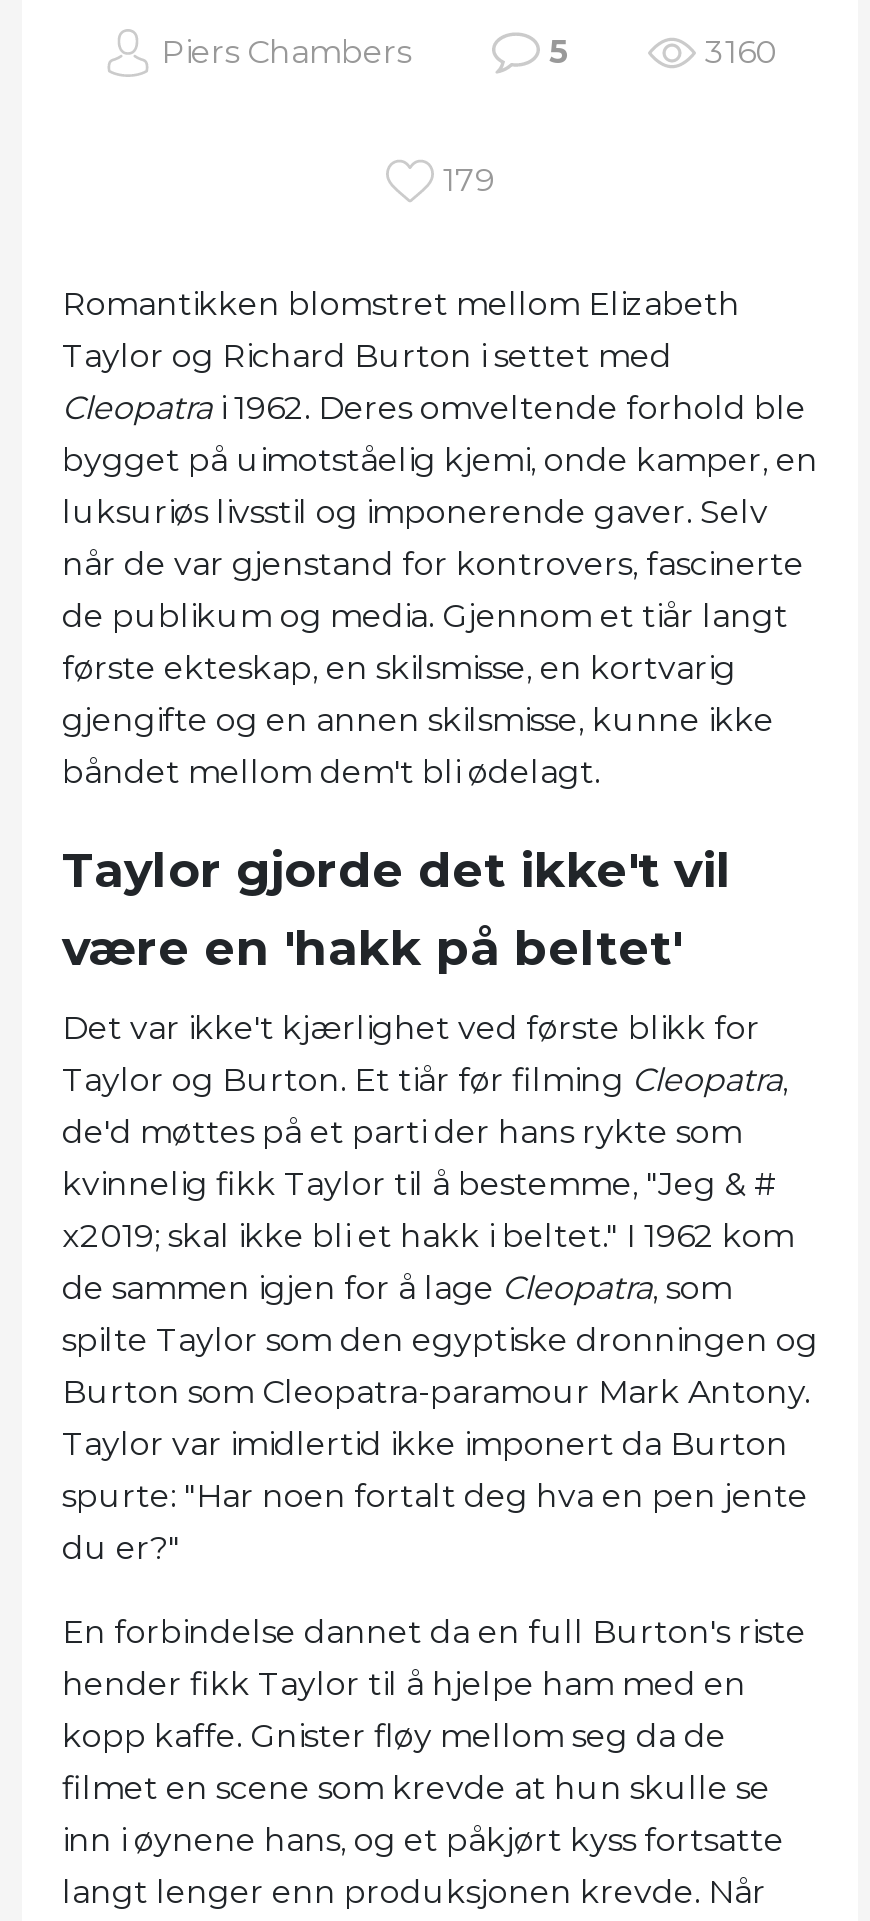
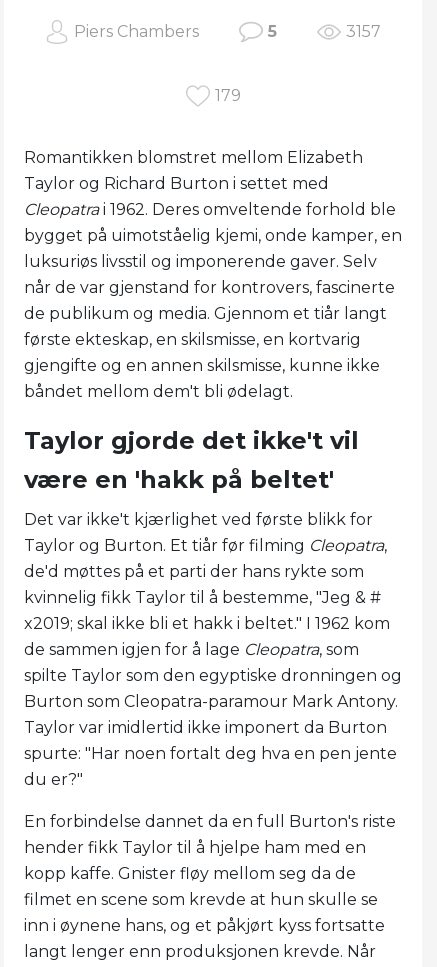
[705,34,777,72] 3160 -> [346,22,381,41] 3157

